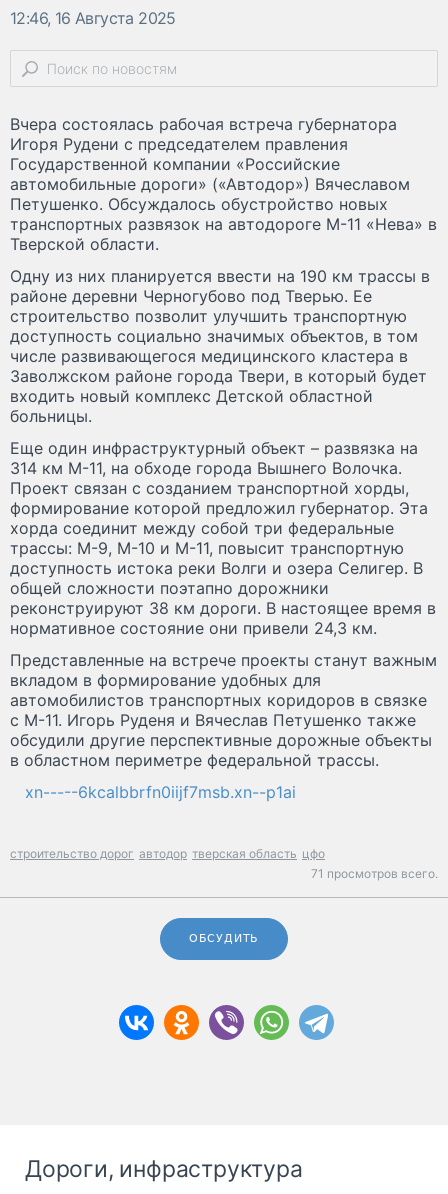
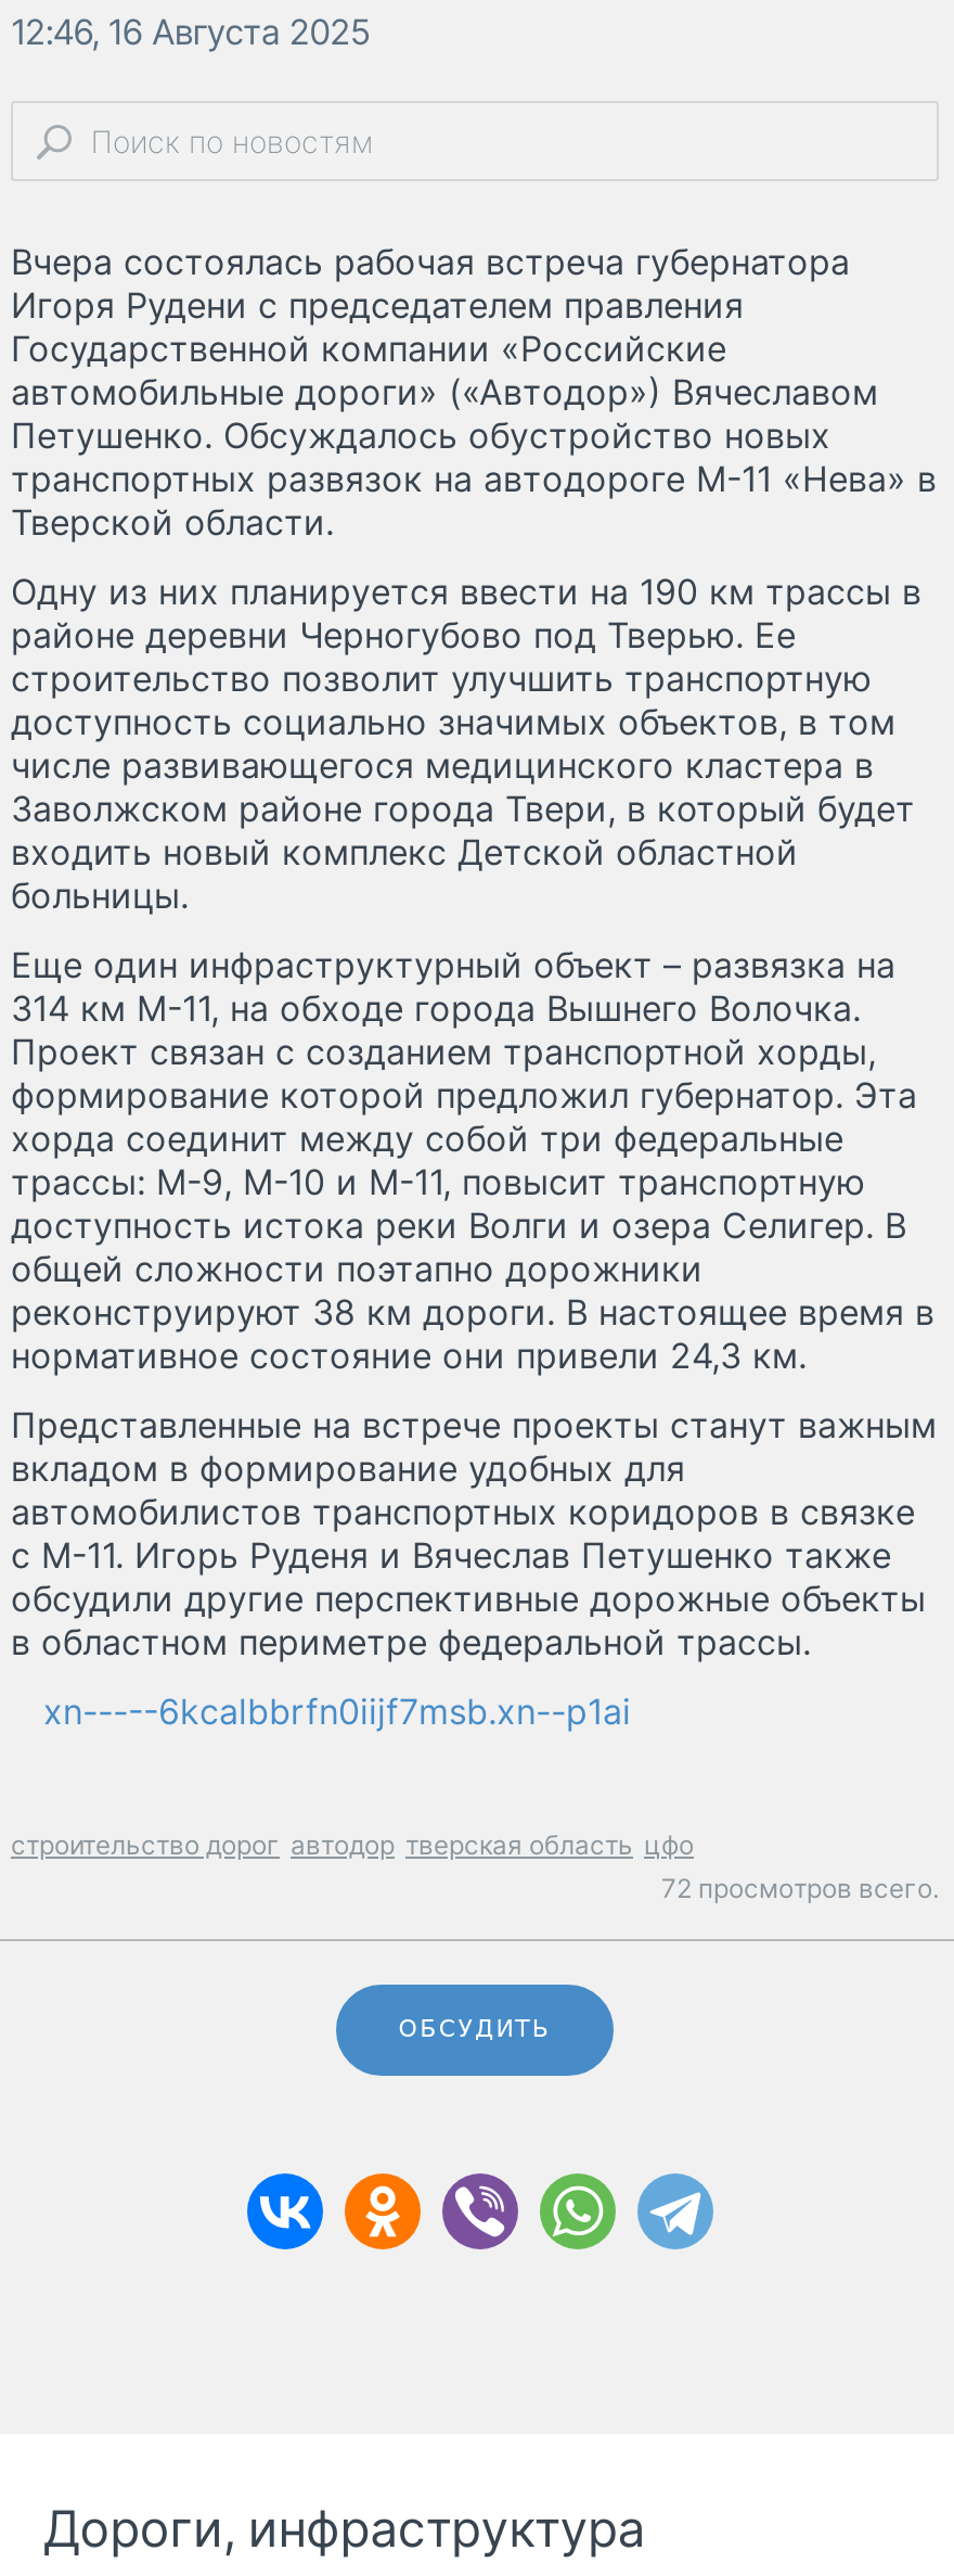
[311,866,438,881] 71 просмотров всего. -> [661,1872,939,1905] 72 просмотров всего.

